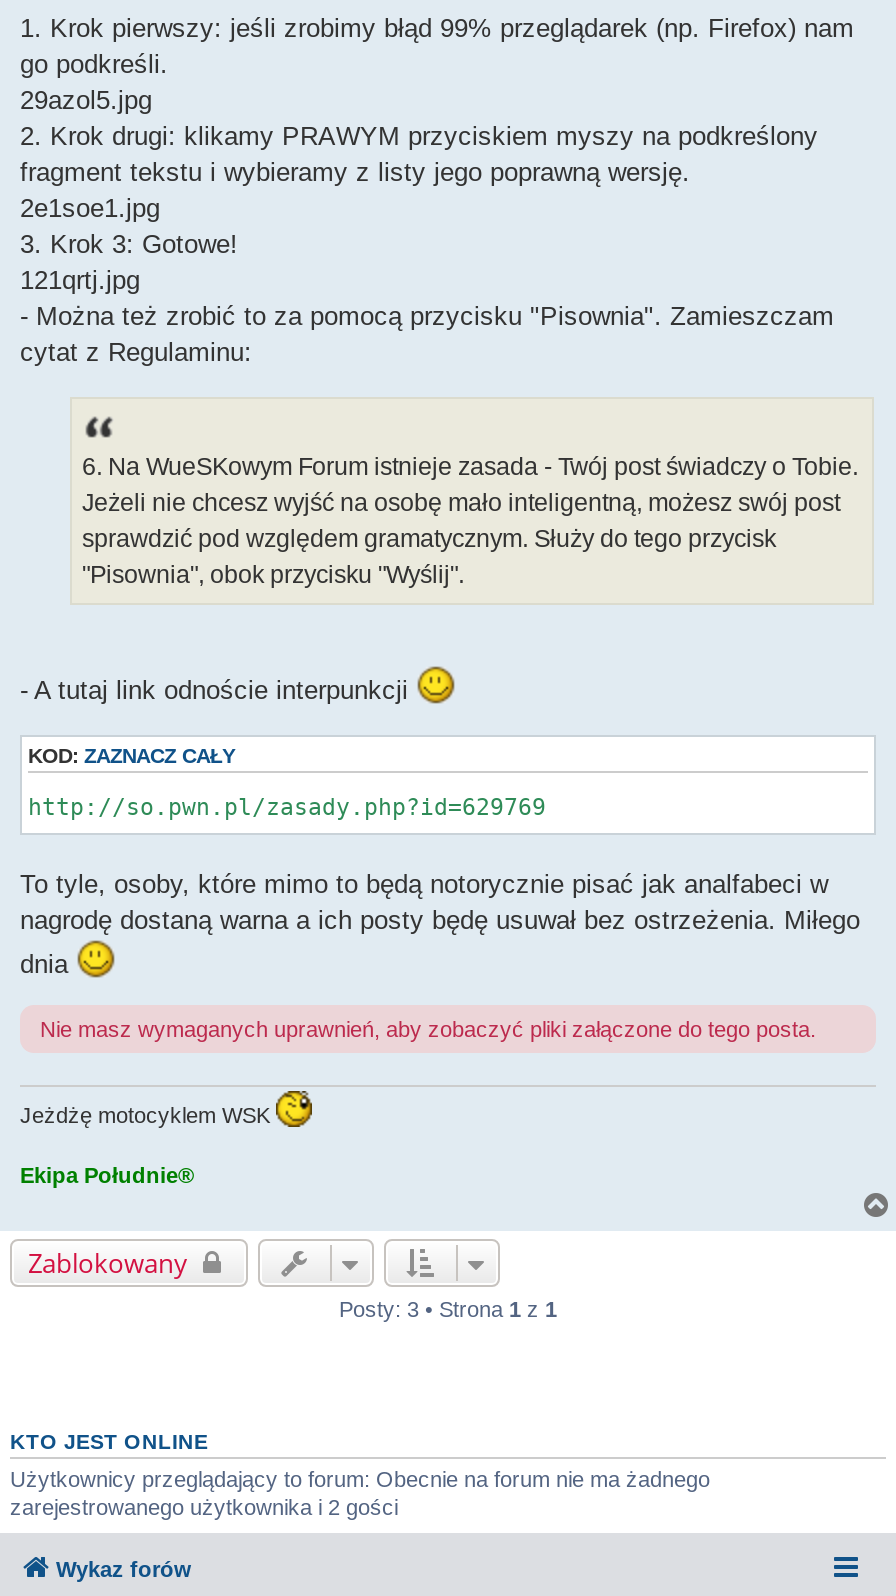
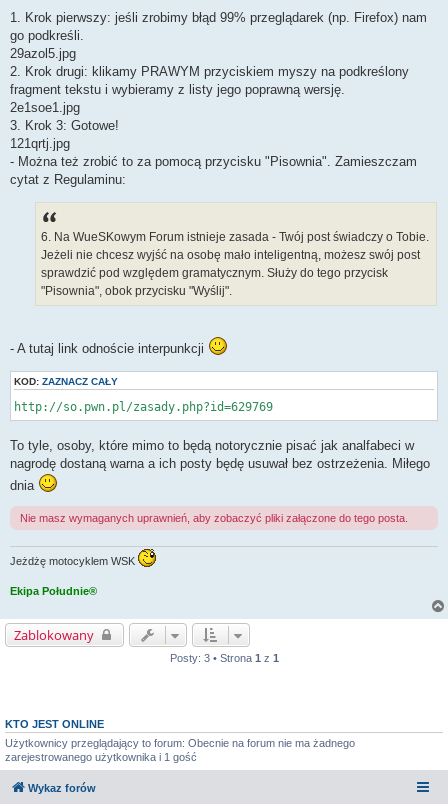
[10,1496,398,1520] zarejestrowanego użytkownika i 2 gości -> [5,751,197,763] zarejestrowanego użytkownika i 1 gość

